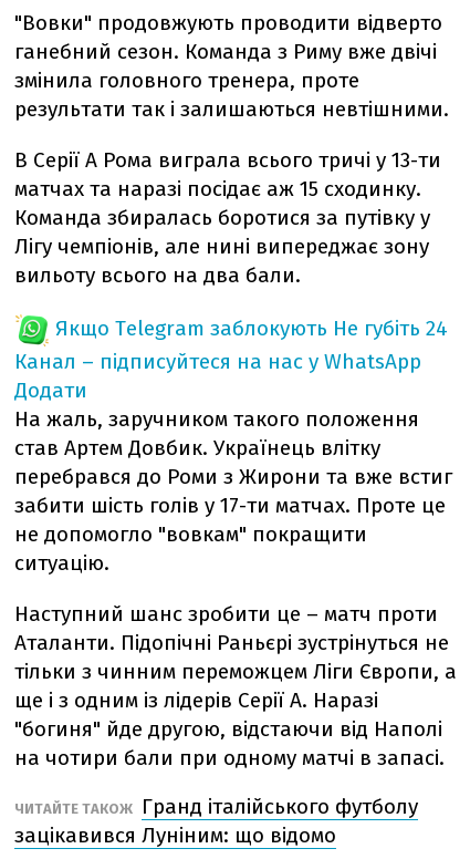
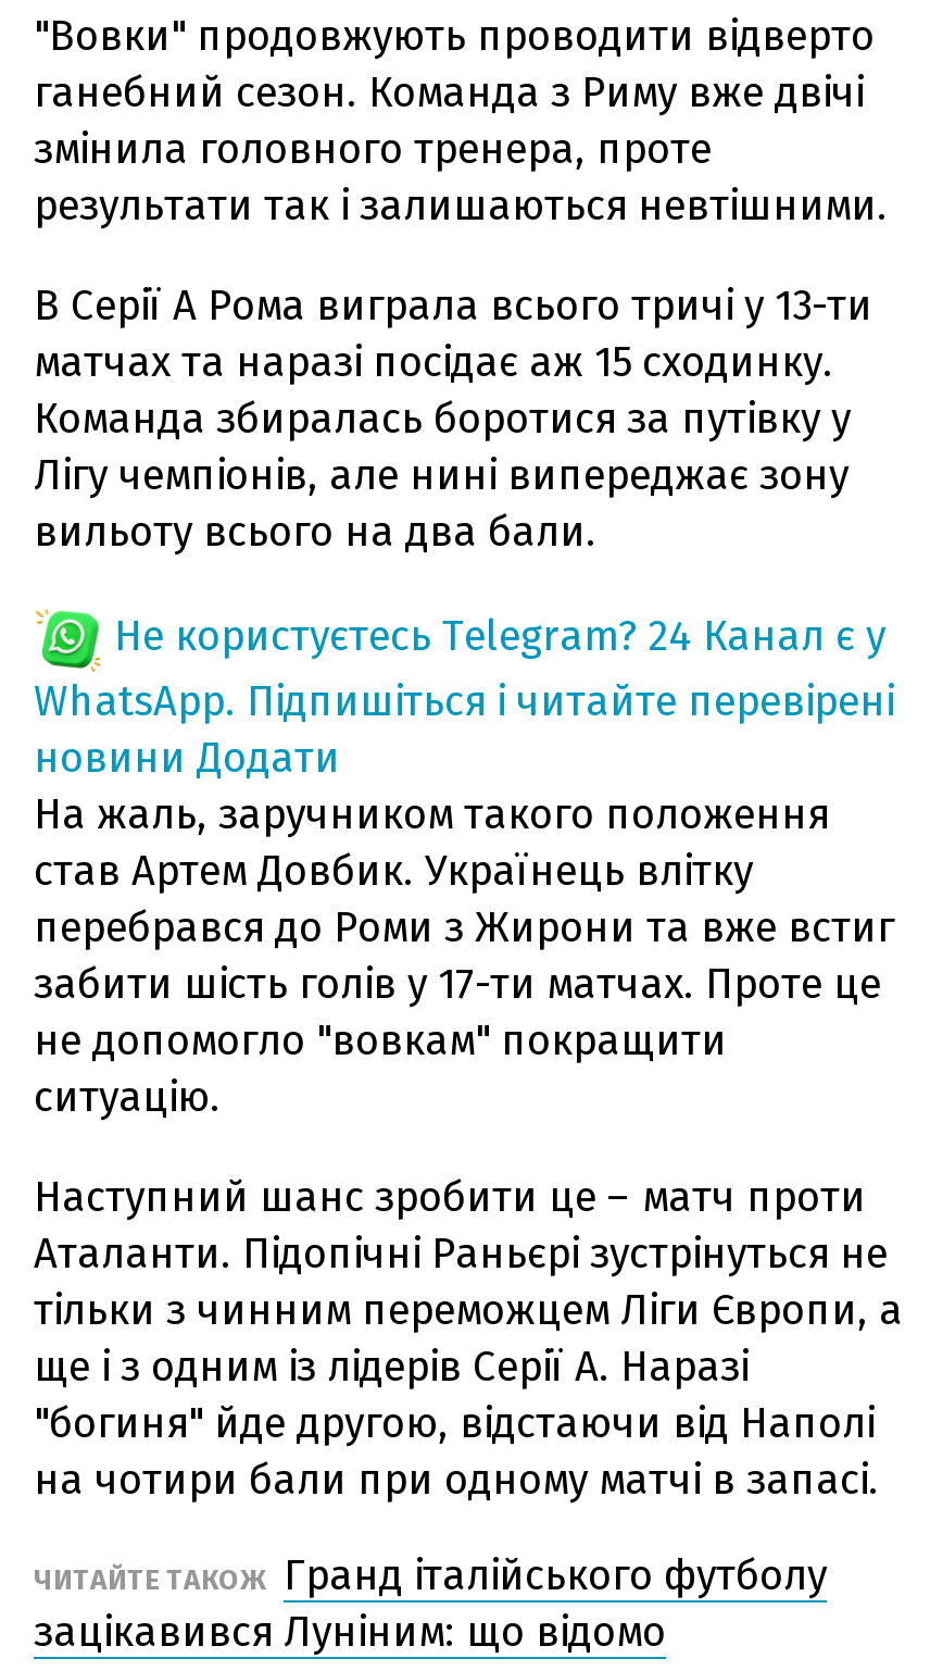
[14,315,448,402] Якщо Telegram заблокують Не губіть 24 | Канал – підписуйтеся на нас у WhatsApp | Додати -> [34,610,894,782] Не користуєтесь Telegram? 24 Канал є у | WhatsApp. Підпишіться і читайте перевірені | новини Додати

